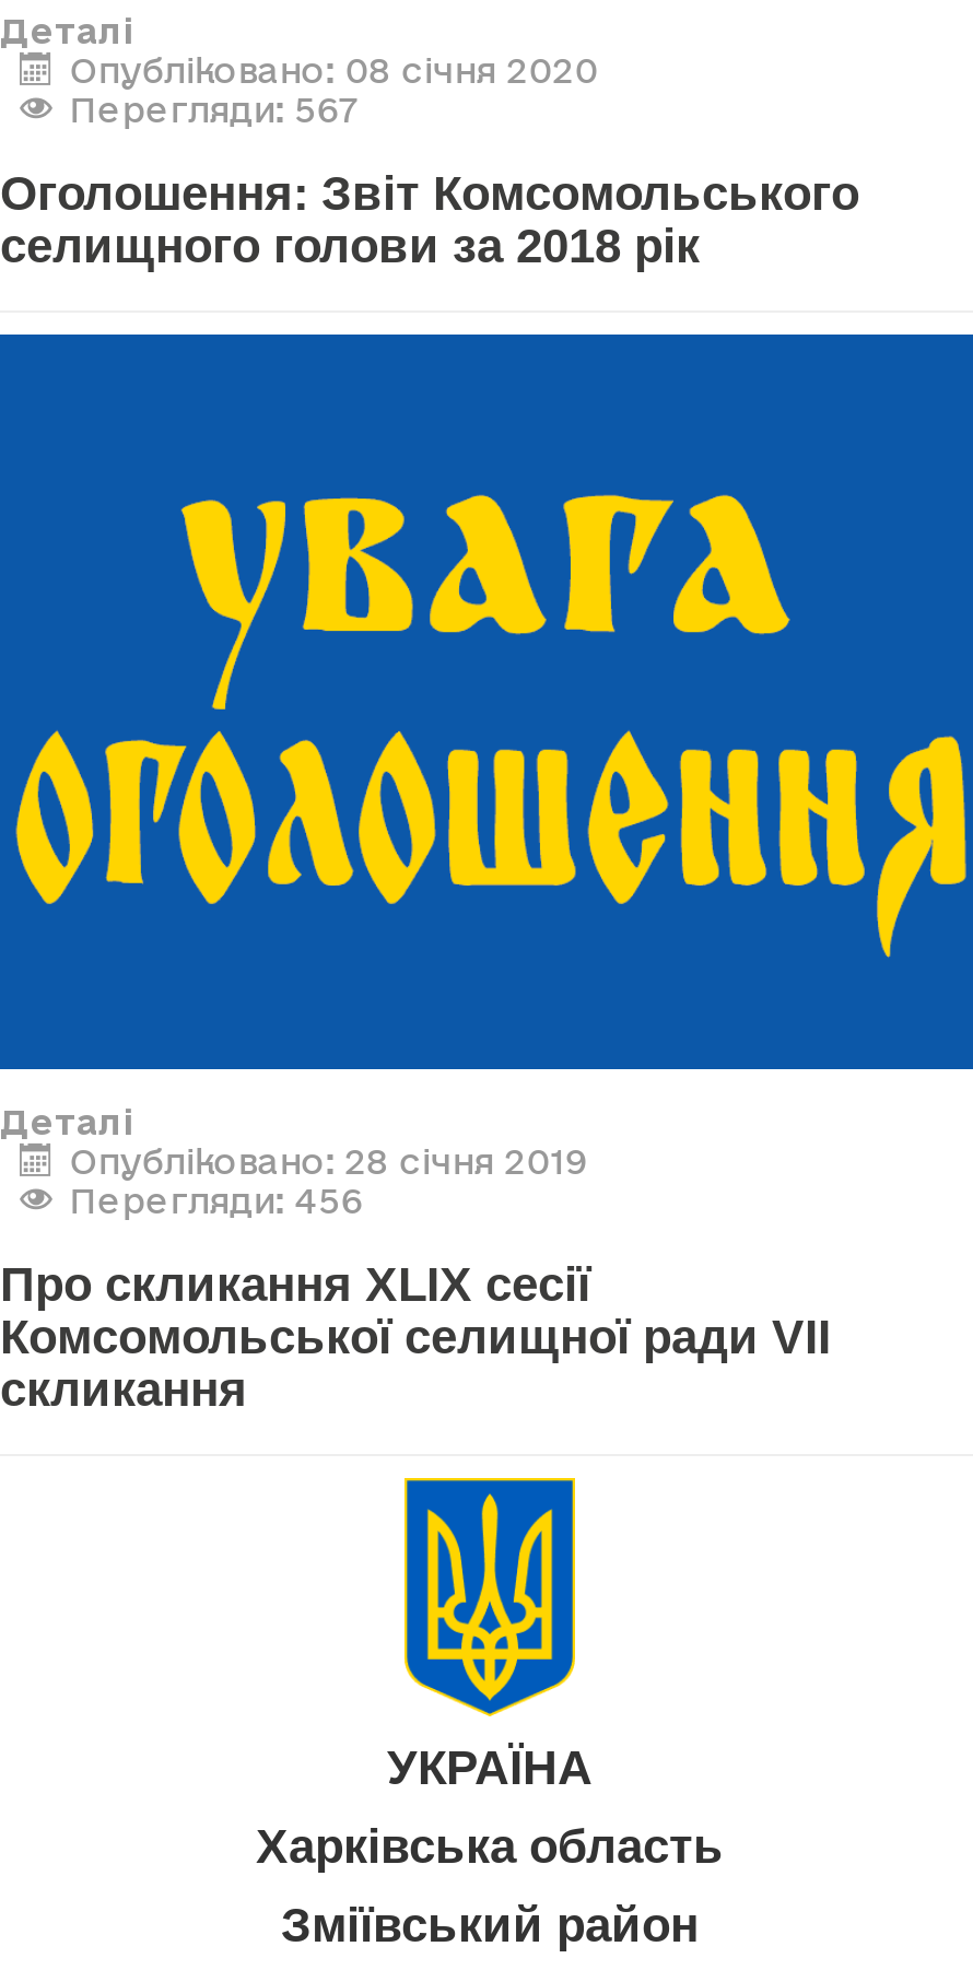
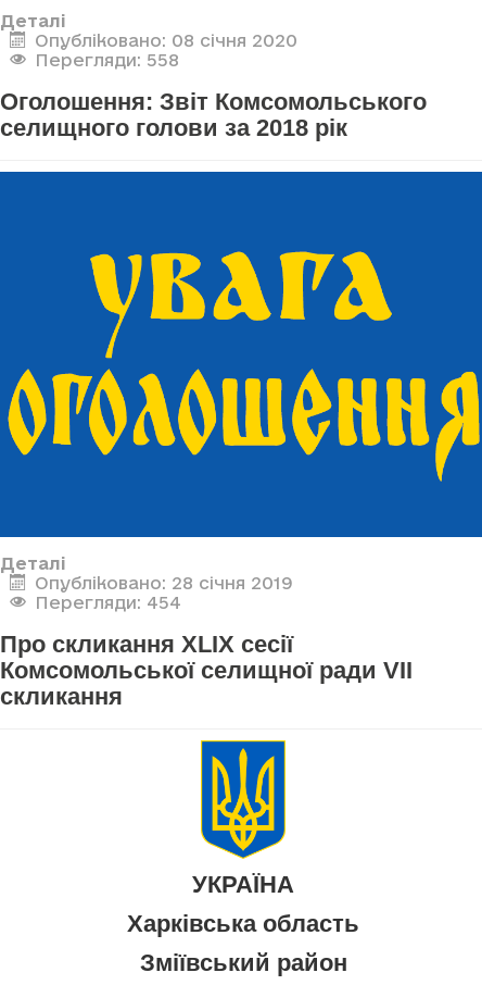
[70,90,360,129] Перегляди: 567 -> [35,50,179,70] Перегляди: 558
[70,1181,363,1220] Перегляди: 456 -> [35,593,181,612] Перегляди: 454

